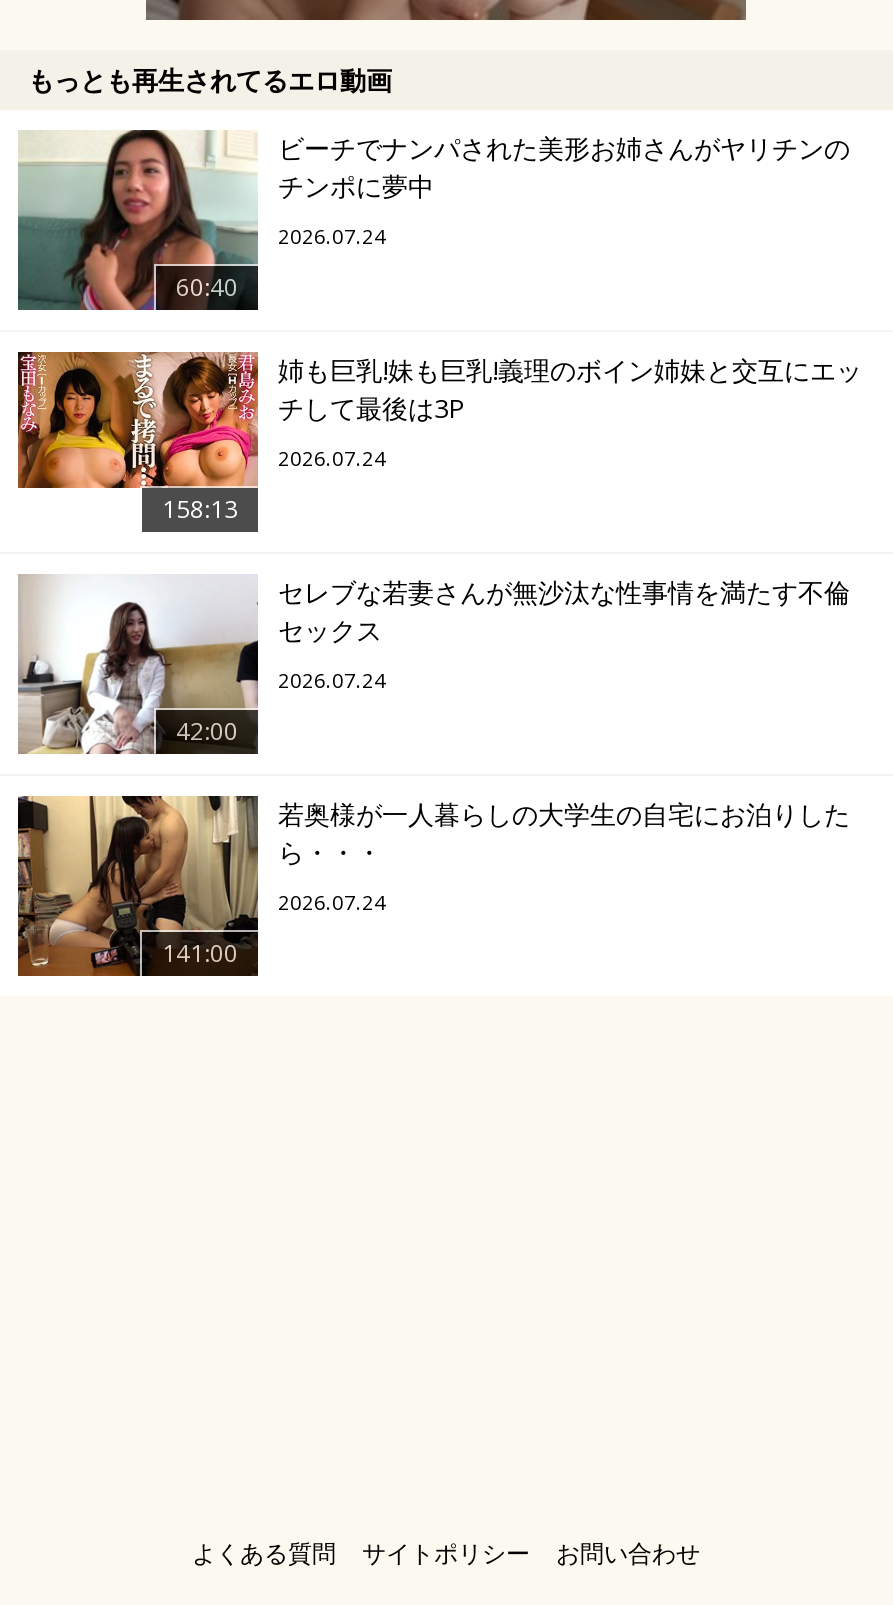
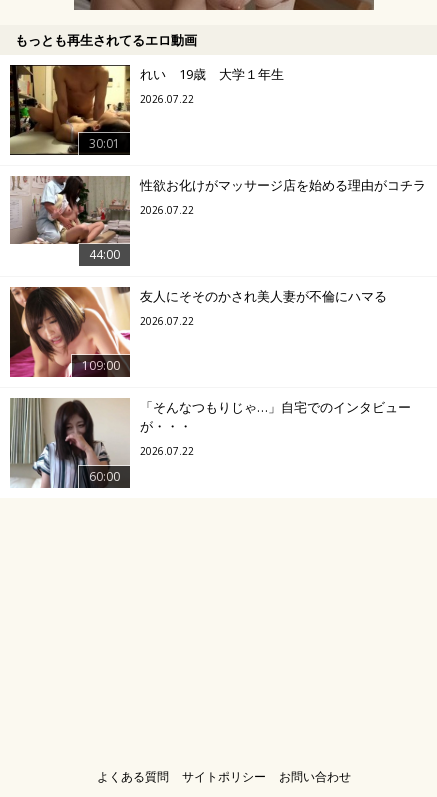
[16,128,250,312] [image] | 60:40 -> [9,64,126,156] [image] | 30:01
[278,130,850,204] ビーチでナンパされた美形お姉さんがヤリチンの | チンポに夢中 -> [140,65,284,83] れい 19歳 大学１年生
[278,222,386,250] 2026.07.24 -> [140,92,194,106] 2026.07.22
[16,352,250,526] [image] | 158:13 -> [10,175,126,263] [image] | 44:00
[278,352,862,426] 姉も巨乳!妹も巨乳!義理のボイン姉妹と交互にエッ | チして最後は3P -> [140,176,426,194] 性欲お化けがマッサージ店を始める理由がコチラ
[278,444,386,472] 2026.07.24 -> [140,203,194,217] 2026.07.22
[18,574,250,754] [image] | 42:00 -> [9,286,126,378] [image] | 109:00
[278,574,850,648] セレブな若妻さんが無沙汰な性事情を満たす不倫 | セックス -> [140,287,387,305] 友人にそそのかされ美人妻が不倫にハマる
[278,666,386,694] 2026.07.24 -> [140,314,194,328] 2026.07.22
[16,794,250,978] [image] | 141:00 -> [10,397,126,489] [image] | 60:00
[278,796,850,870] 若奥様が一人暮らしの大学生の自宅にお泊りした | ら・・・ -> [140,398,411,435] 「そんなつもりじゃ…」自宅でのインタビュー | が・・・
[278,888,386,916] 2026.07.24 -> [140,444,194,458] 2026.07.22

